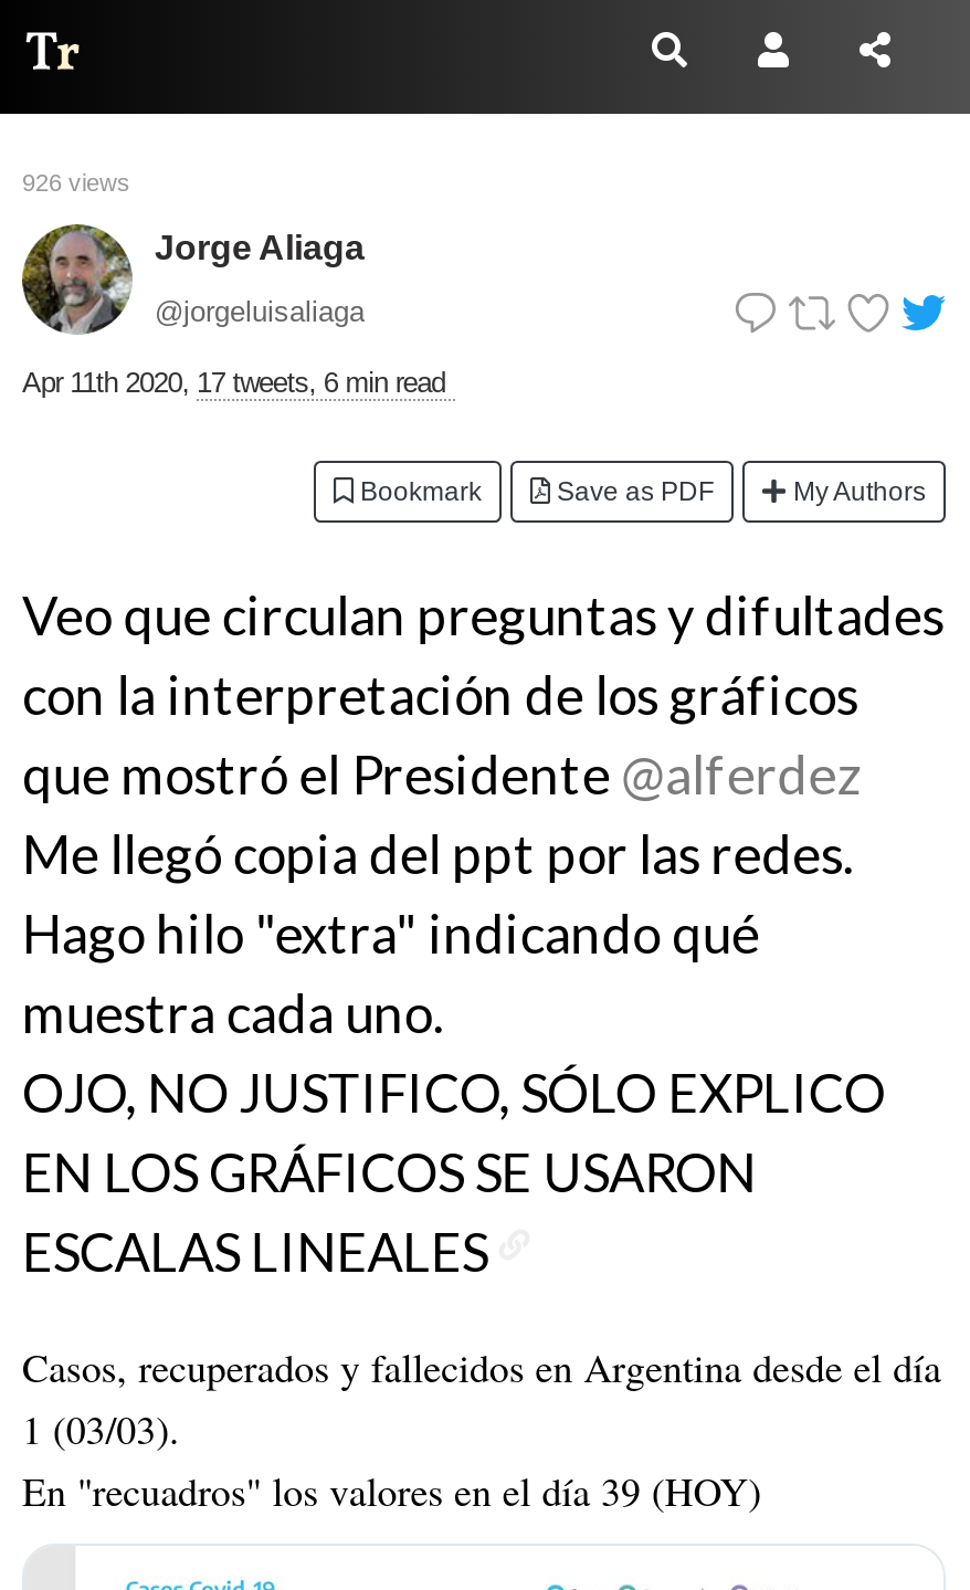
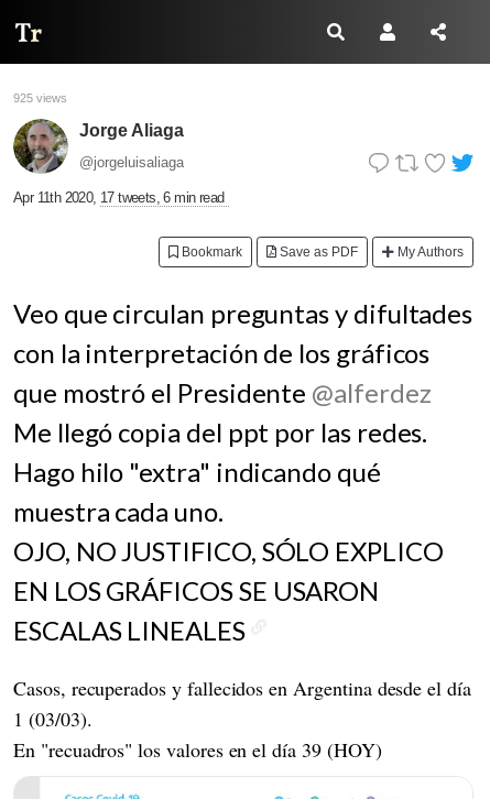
[22,169,130,196] 926 views -> [13,91,67,105] 925 views

